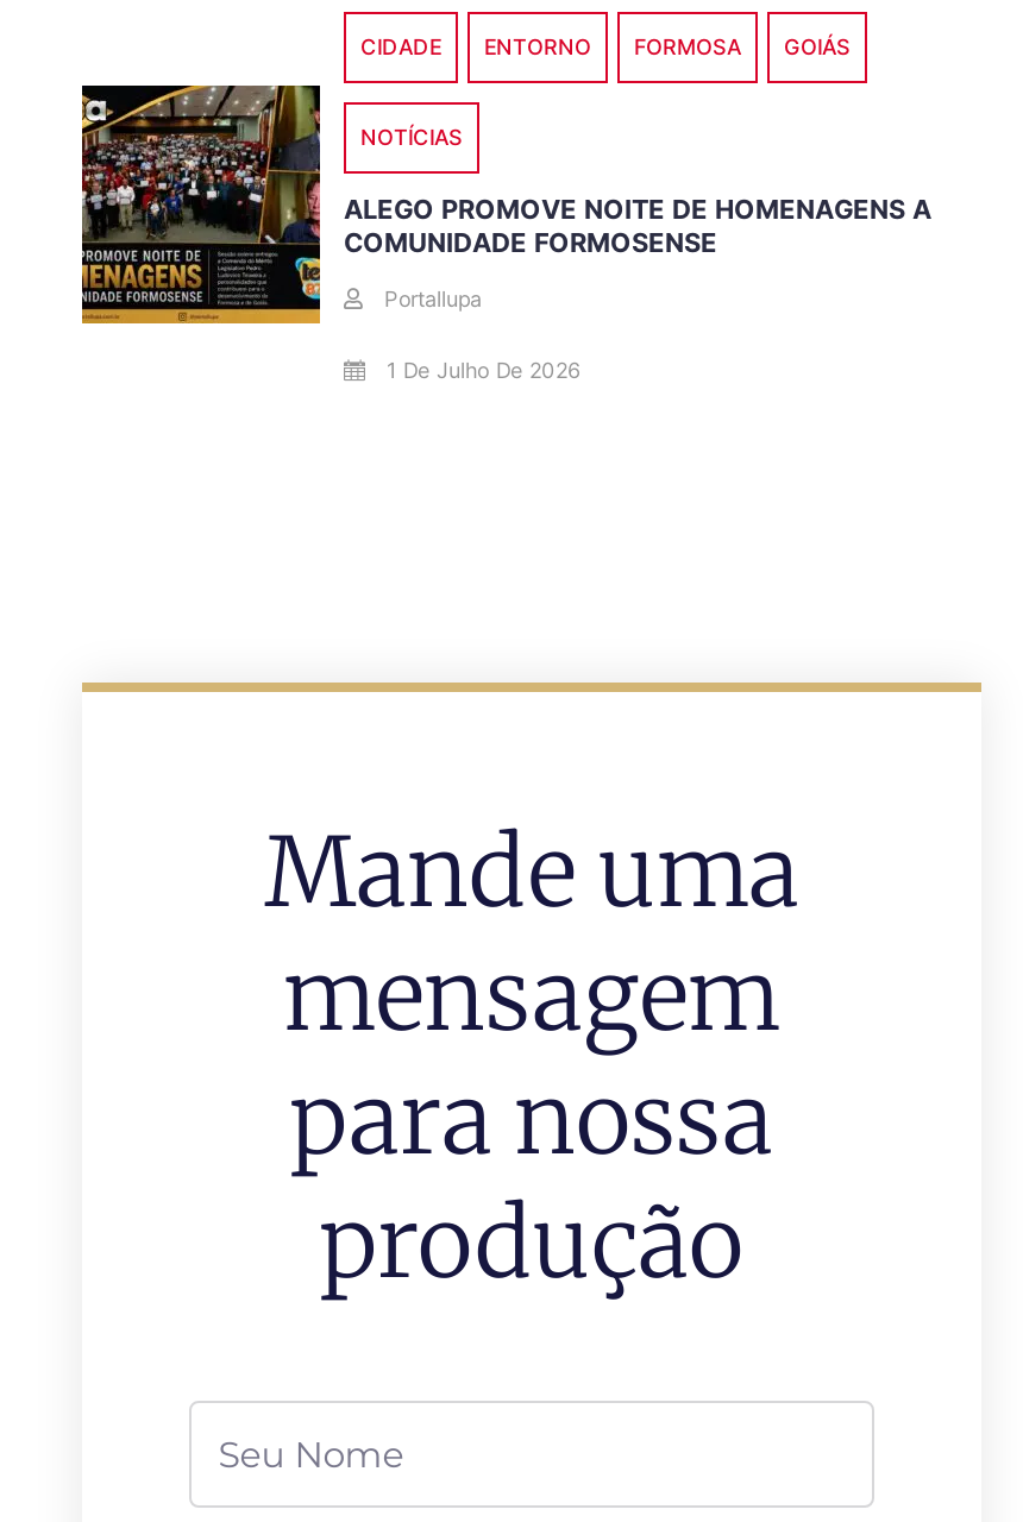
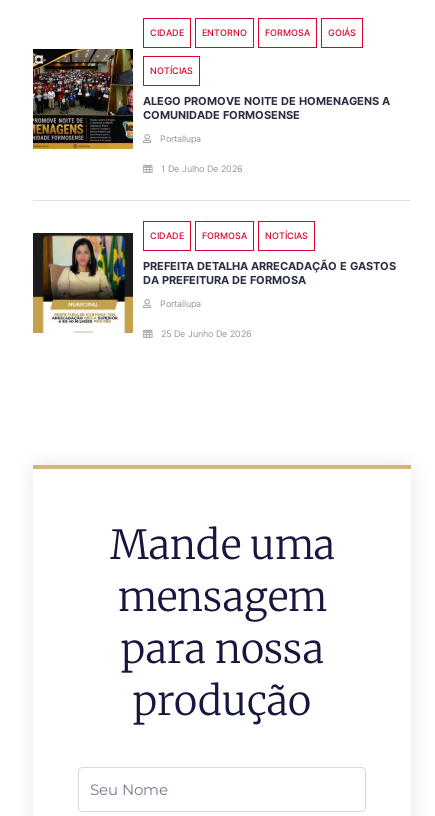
none -> [32,230,396,339] [image] | CIDADE | FORMOSA | NOTÍCIAS | PREFEITA DETALHA ARRECADAÇÃO E GASTOS | DA PREFEITURA DE FORMOSA | Portallupa | 25 De Junho De 2026

